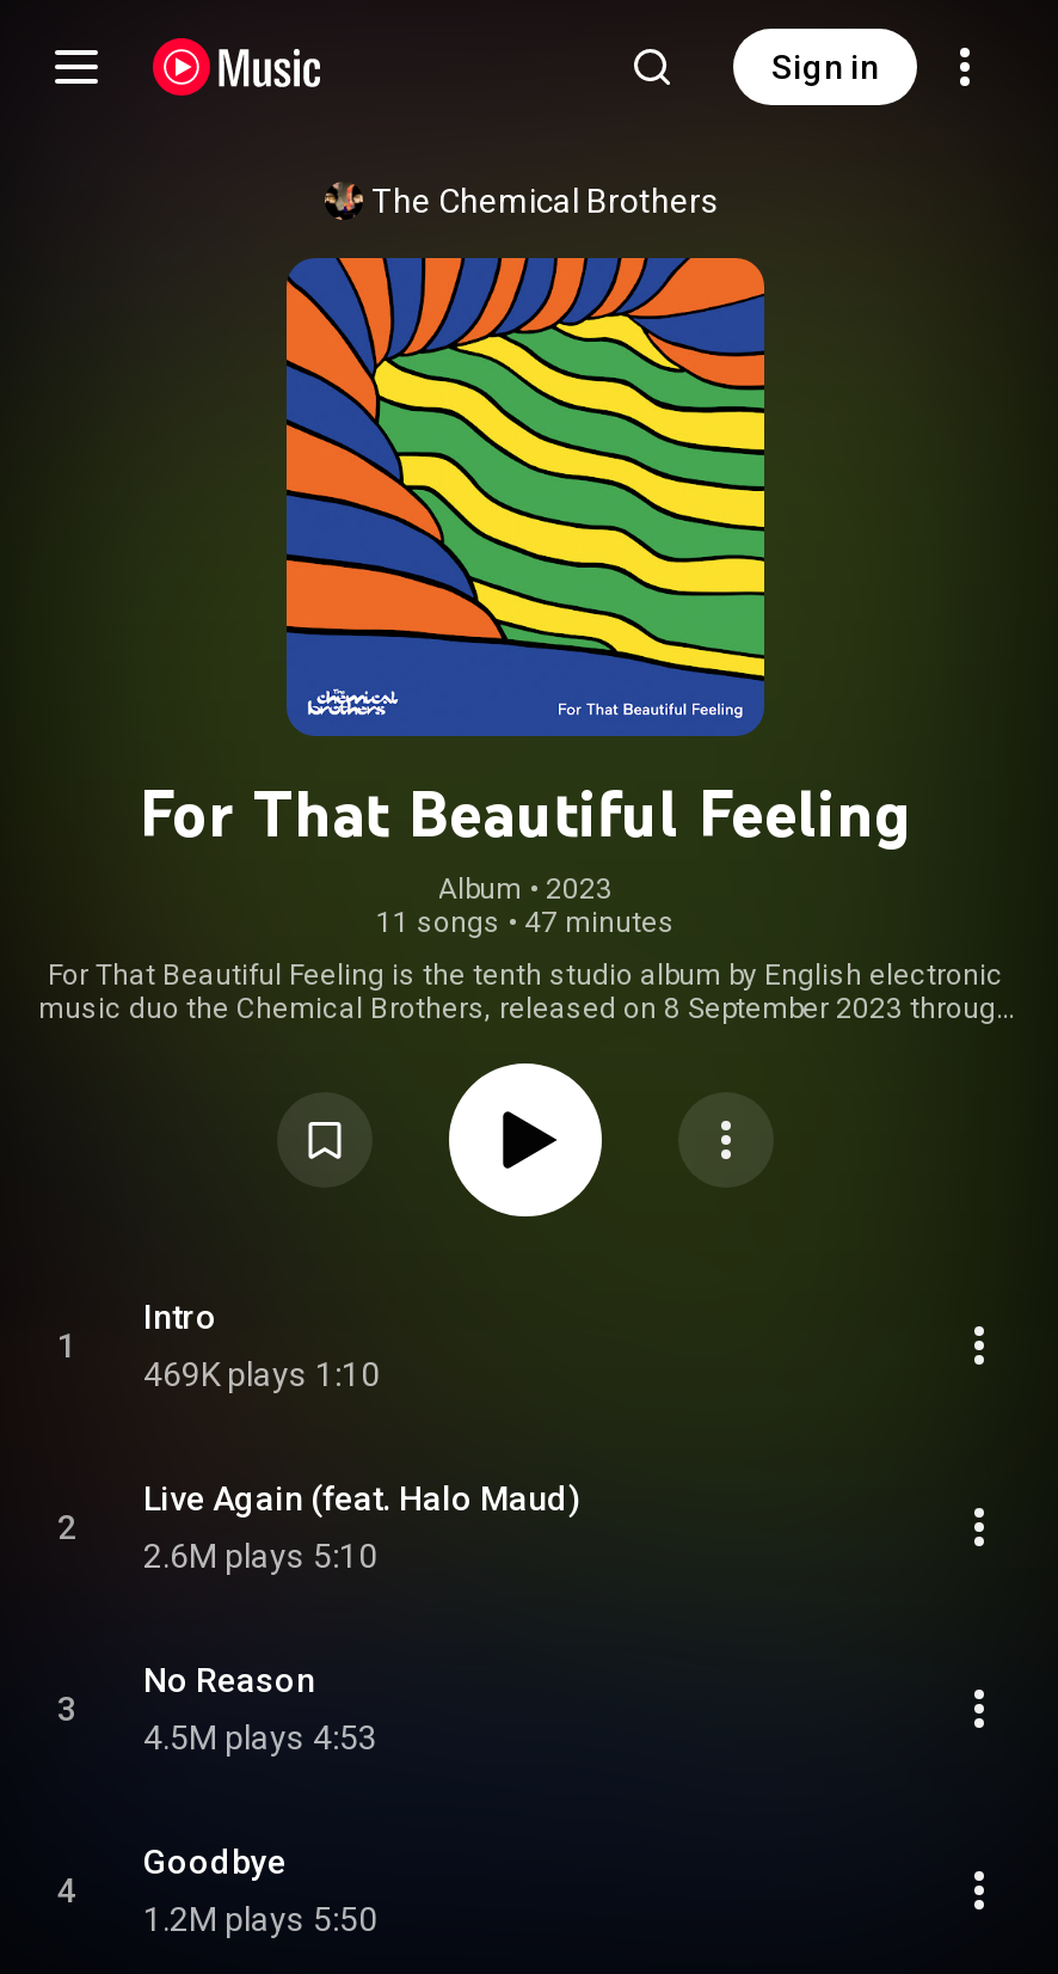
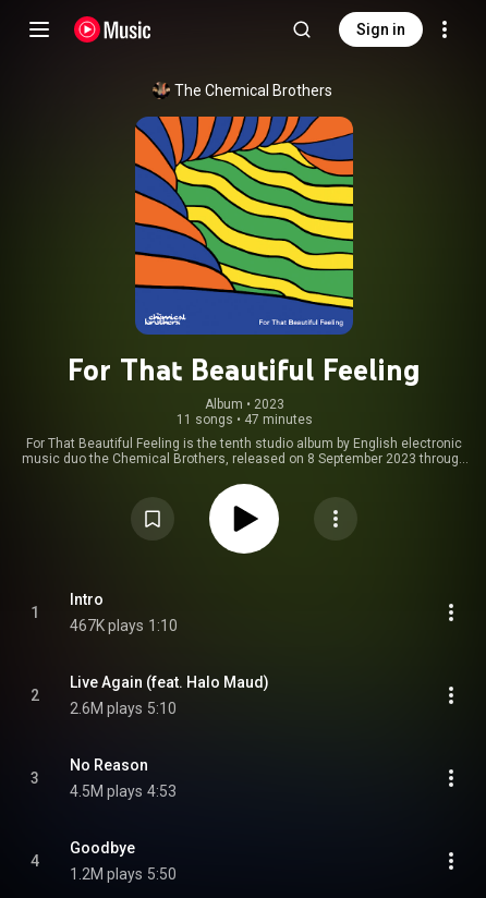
[143,1355,380,1393] 469K plays 1:10 -> [70,617,178,634] 467K plays 1:10

